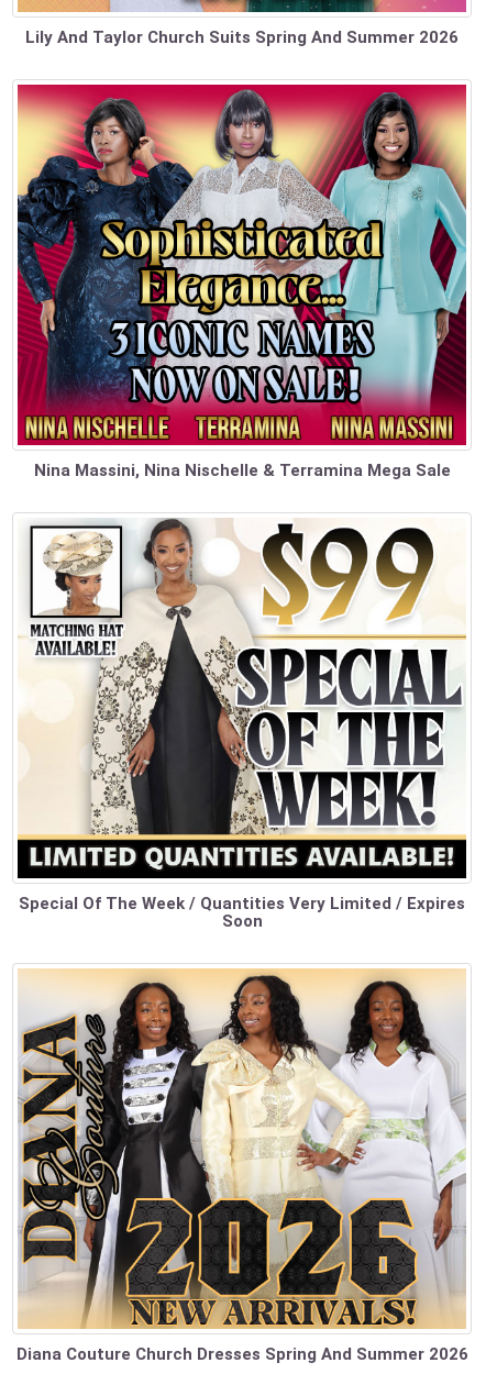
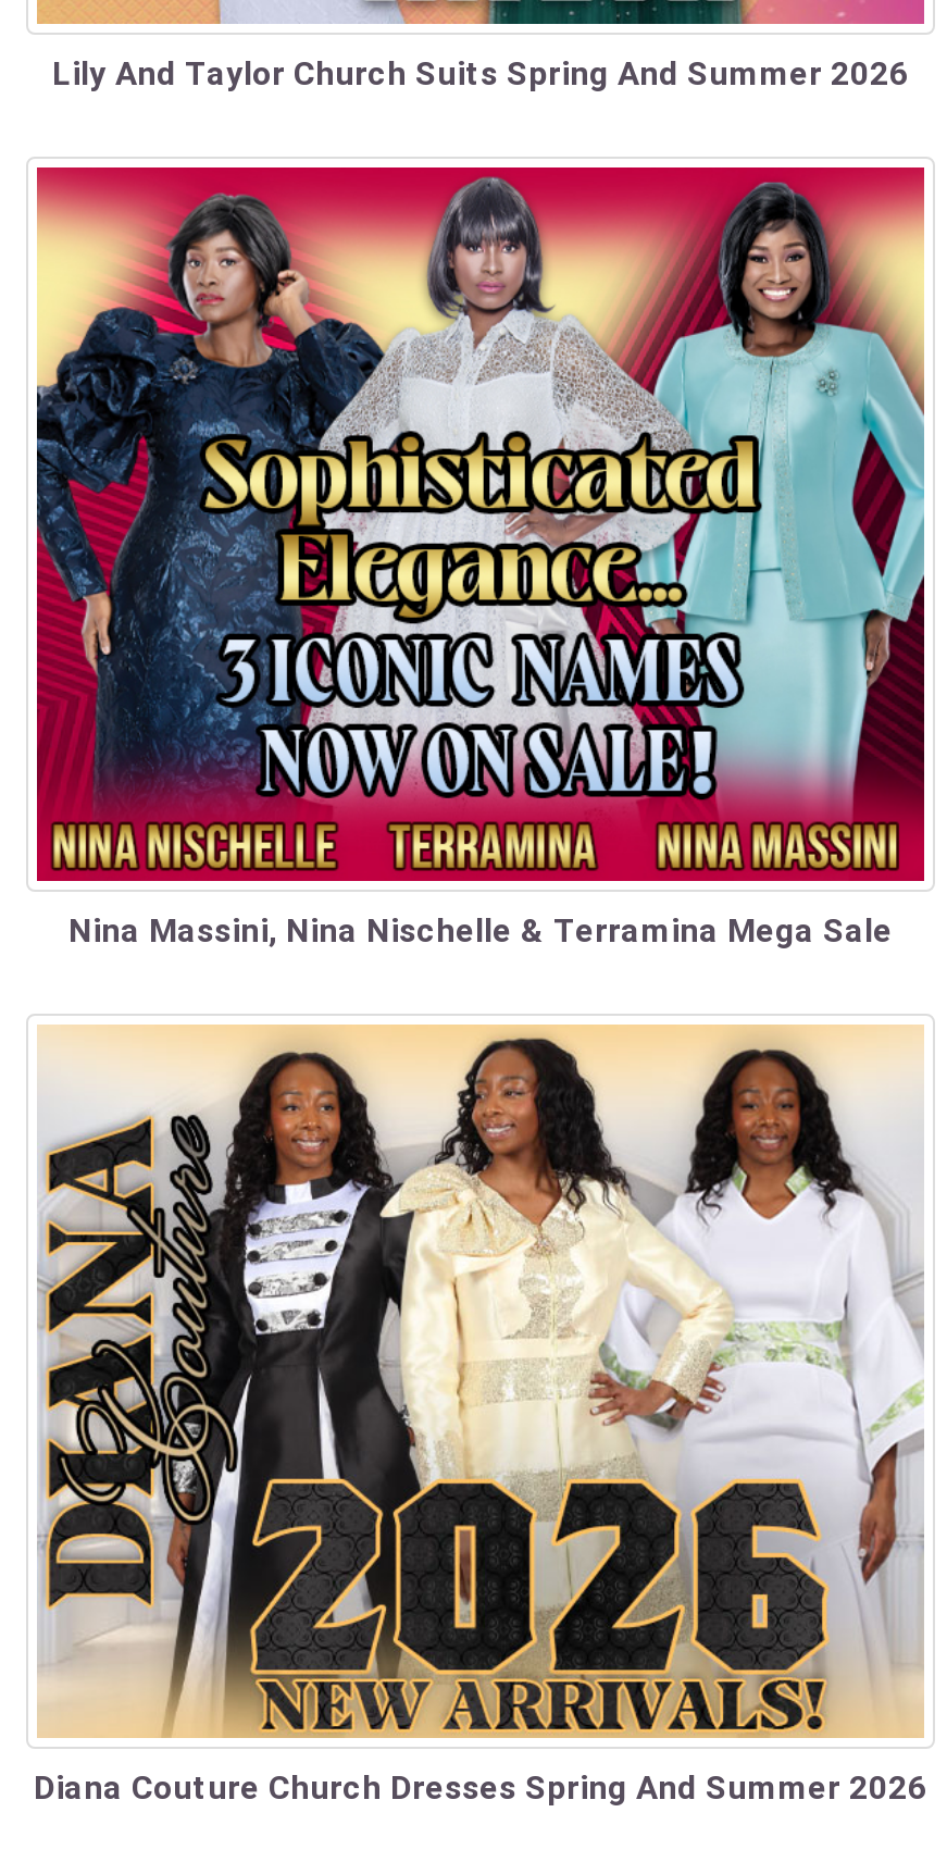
[16,518,467,931] [image] | Special Of The Week / Quantities Very Limited / Expires | Soon -> none

